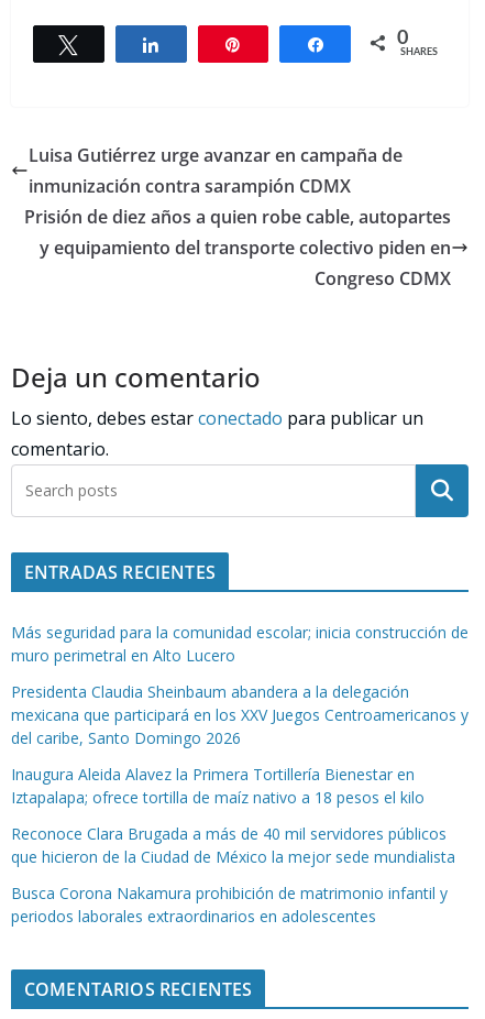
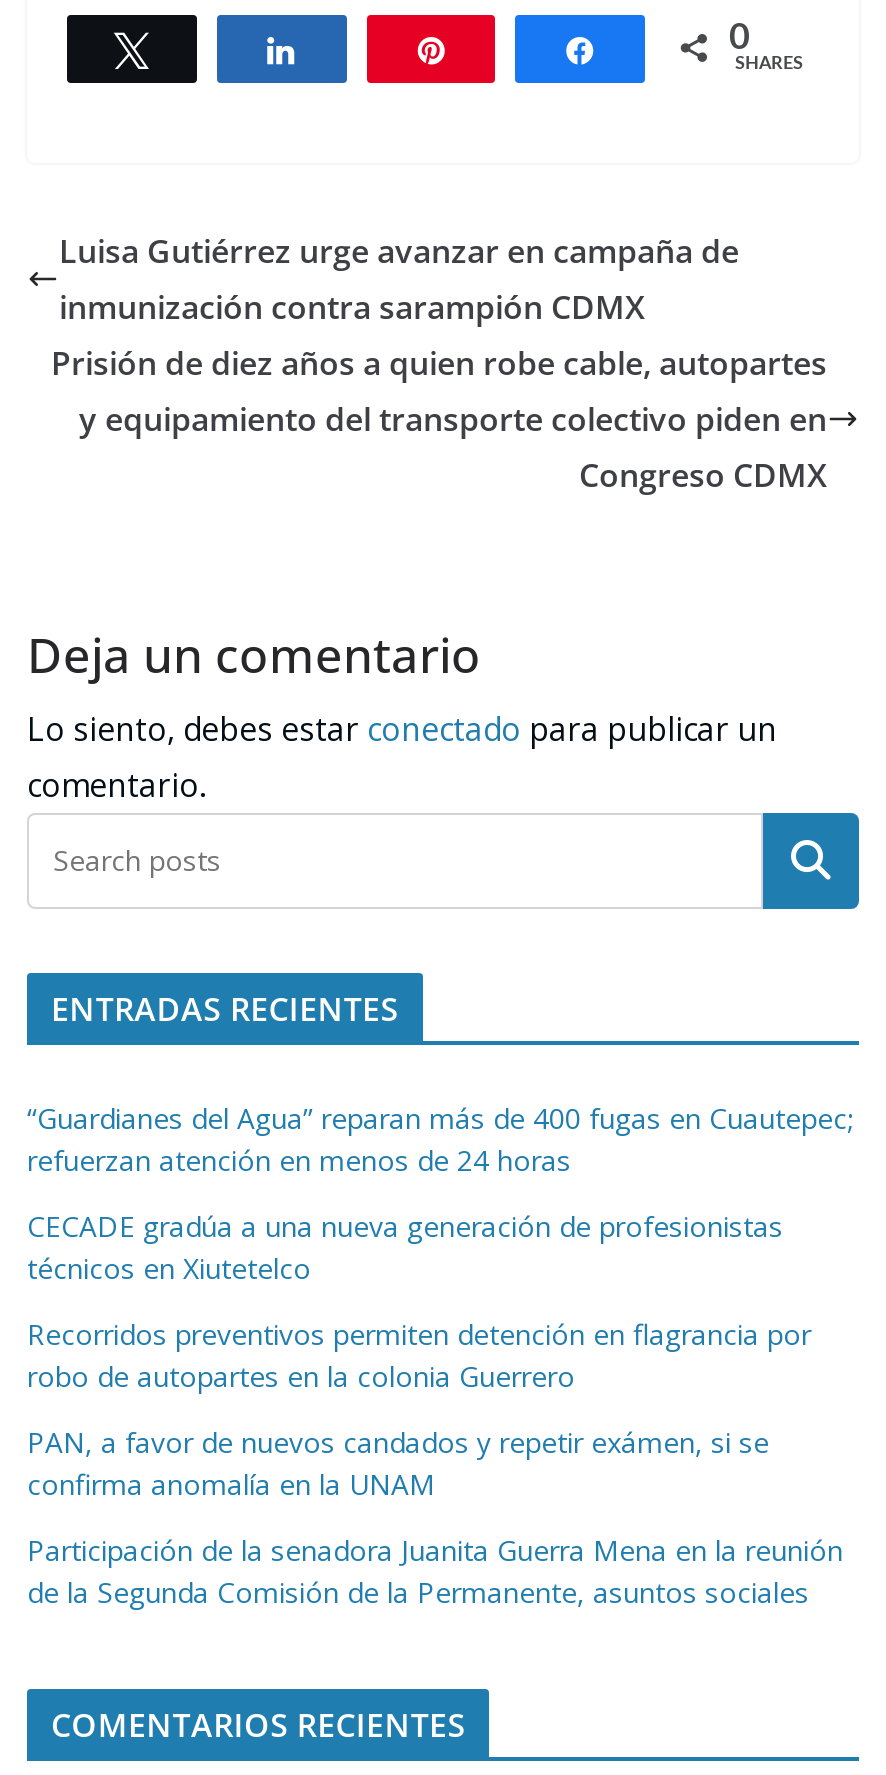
[11,622,469,666] Más seguridad para la comunidad escolar; inicia construcción de | muro perimetral en Alto Lucero -> [27,1100,853,1180] “Guardianes del Agua” reparan más de 400 fugas en Cuautepec; | refuerzan atención en menos de 24 horas
[11,682,469,749] Presidenta Claudia Sheinbaum abandera a la delegación | mexicana que participará en los XXV Juegos Centroamericanos y | del caribe, Santo Domingo 2026 -> [27,1208,783,1288] CECADE gradúa a una nueva generación de profesionistas | técnicos en Xiutetelco
[11,764,425,808] Inaugura Aleida Alavez la Primera Tortillería Bienestar en | Iztapalapa; ofrece tortilla de maíz nativo a 18 pesos el kilo -> [27,1316,811,1396] Recorridos preventivos permiten detención en flagrancia por | robo de autopartes en la colonia Guerrero
[11,824,455,868] Reconoce Clara Brugada a más de 40 mil servidores públicos | que hicieron de la Ciudad de México la mejor sede mundialista -> [27,1424,769,1504] PAN, a favor de nuevos candados y repetir exámen, si se | confirma anomalía en la UNAM
[11,883,448,927] Busca Corona Nakamura prohibición de matrimonio infantil y | periodos laborales extraordinarios en adolescentes -> [27,1532,843,1612] Participación de la senadora Juanita Guerra Mena en la reunión | de la Segunda Comisión de la Permanente, asuntos sociales

